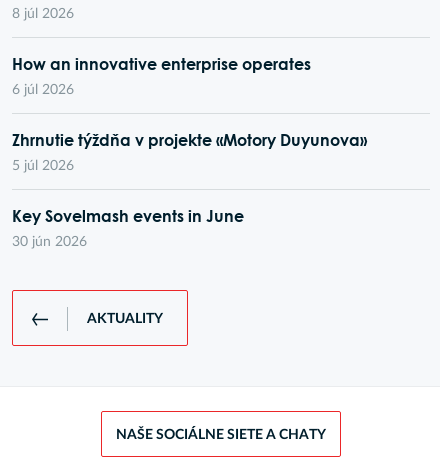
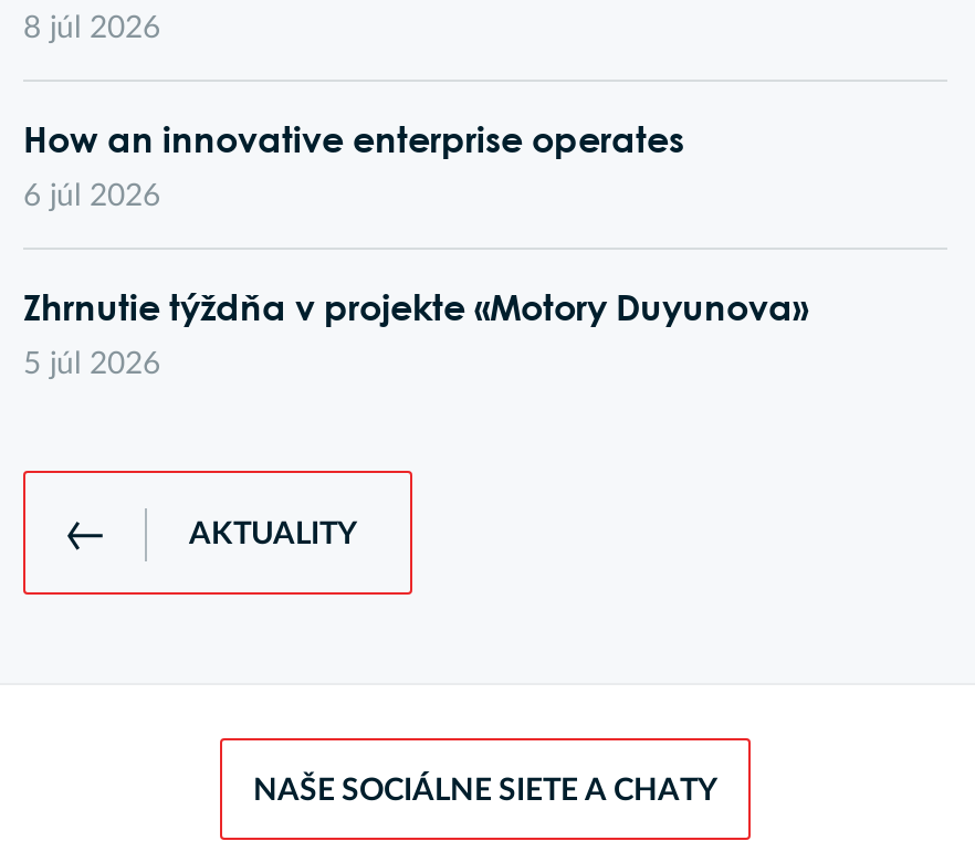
[12,206,244,249] Key Sovelmash events in June | 30 jún 2026 -> none

